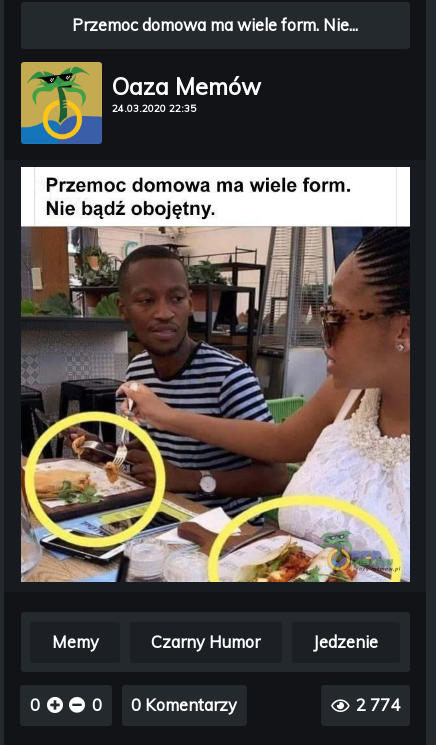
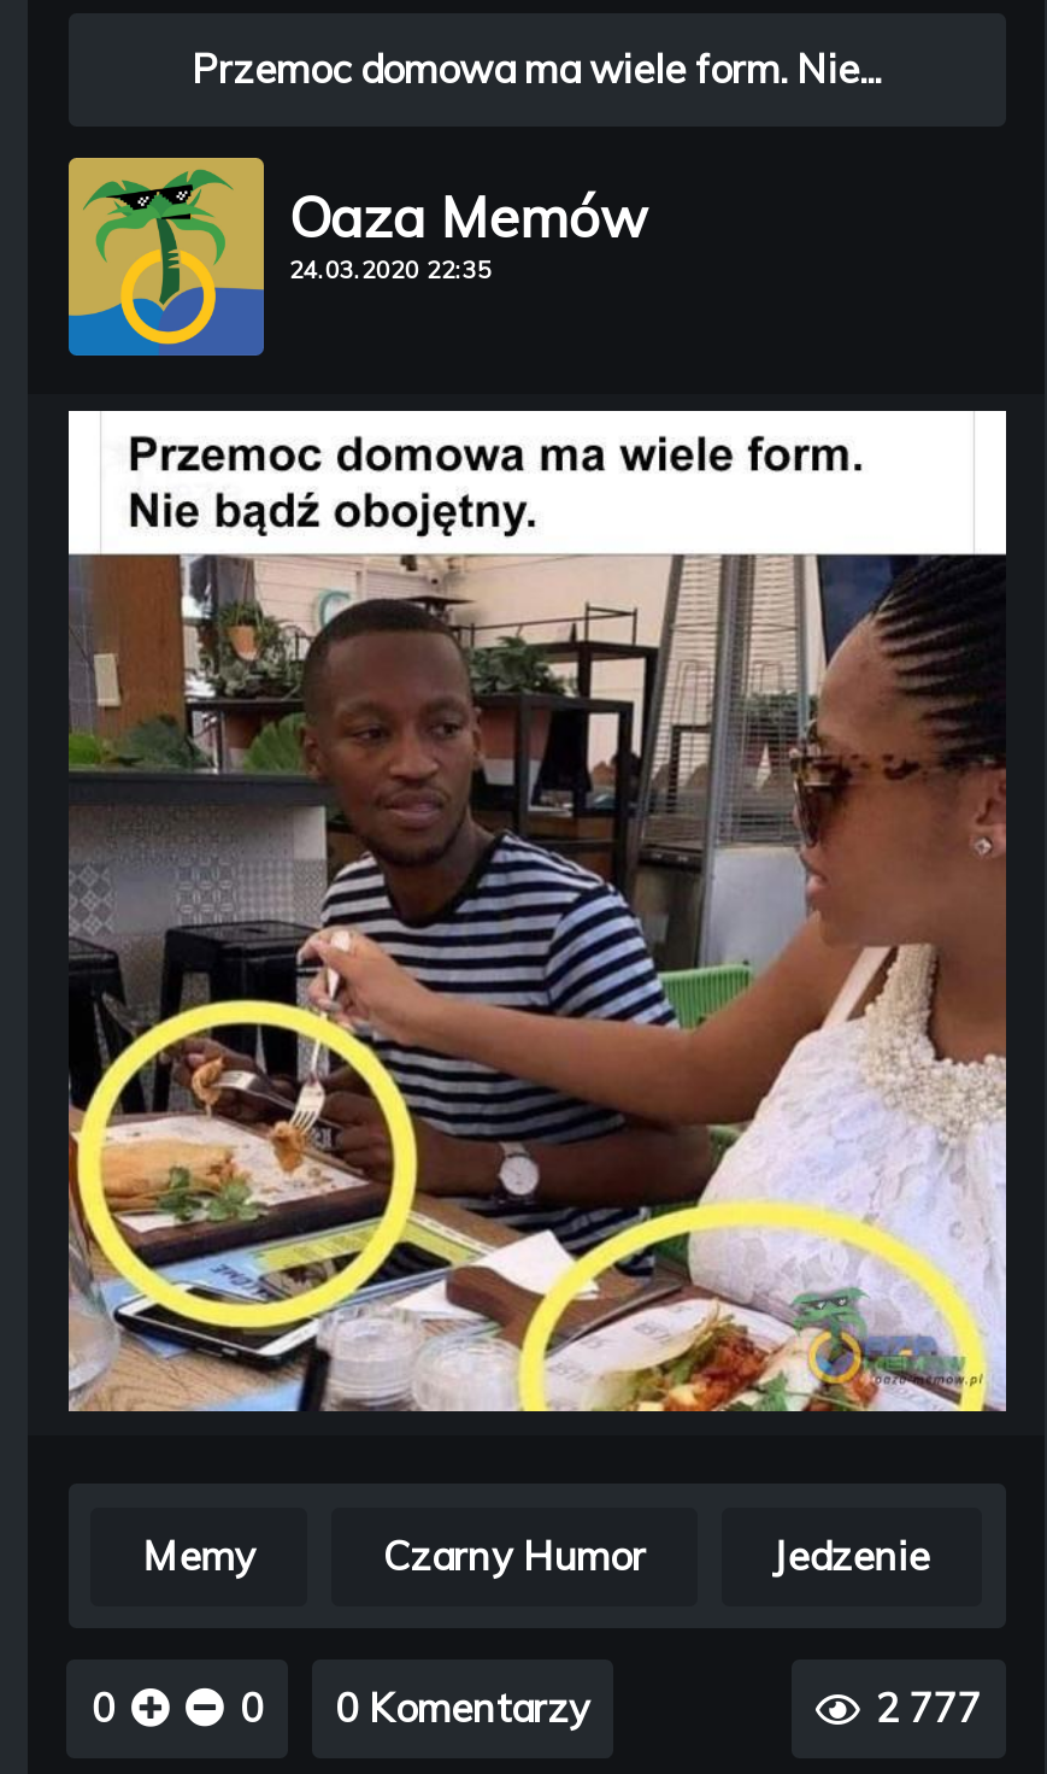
[356,695,400,715] 2 774 -> [875,1684,981,1733] 2 777

